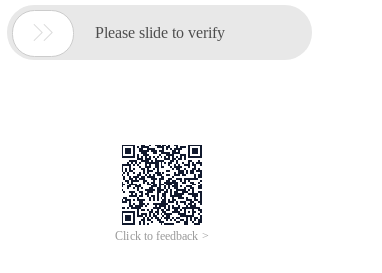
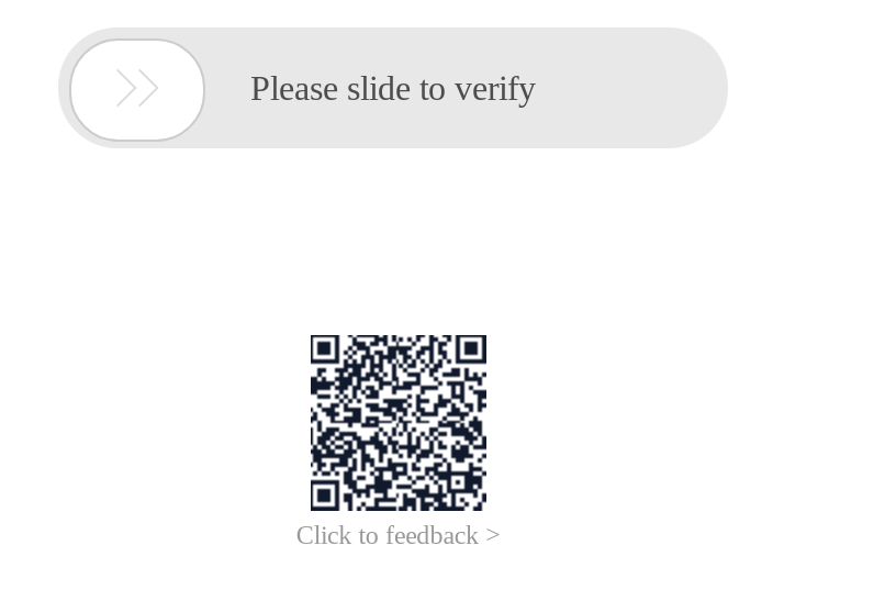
[121,145,203,225] [image] -> [311,333,489,513] [image]

